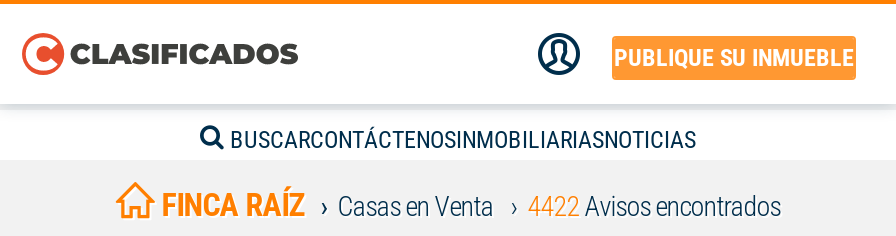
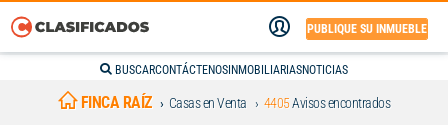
[528,190,780,222] 4422 Avisos encontrados -> [264,95,390,111] 4405 Avisos encontrados

